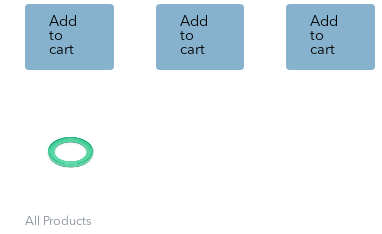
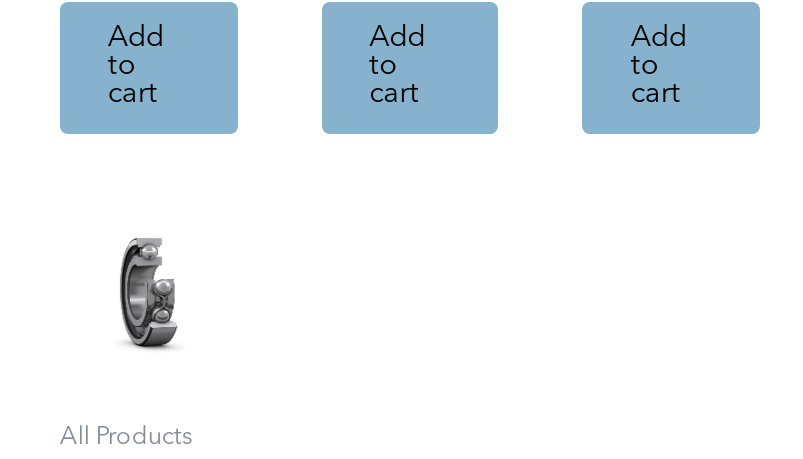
[46,122,95,177] [image] -> [106,237,198,351] [image]

